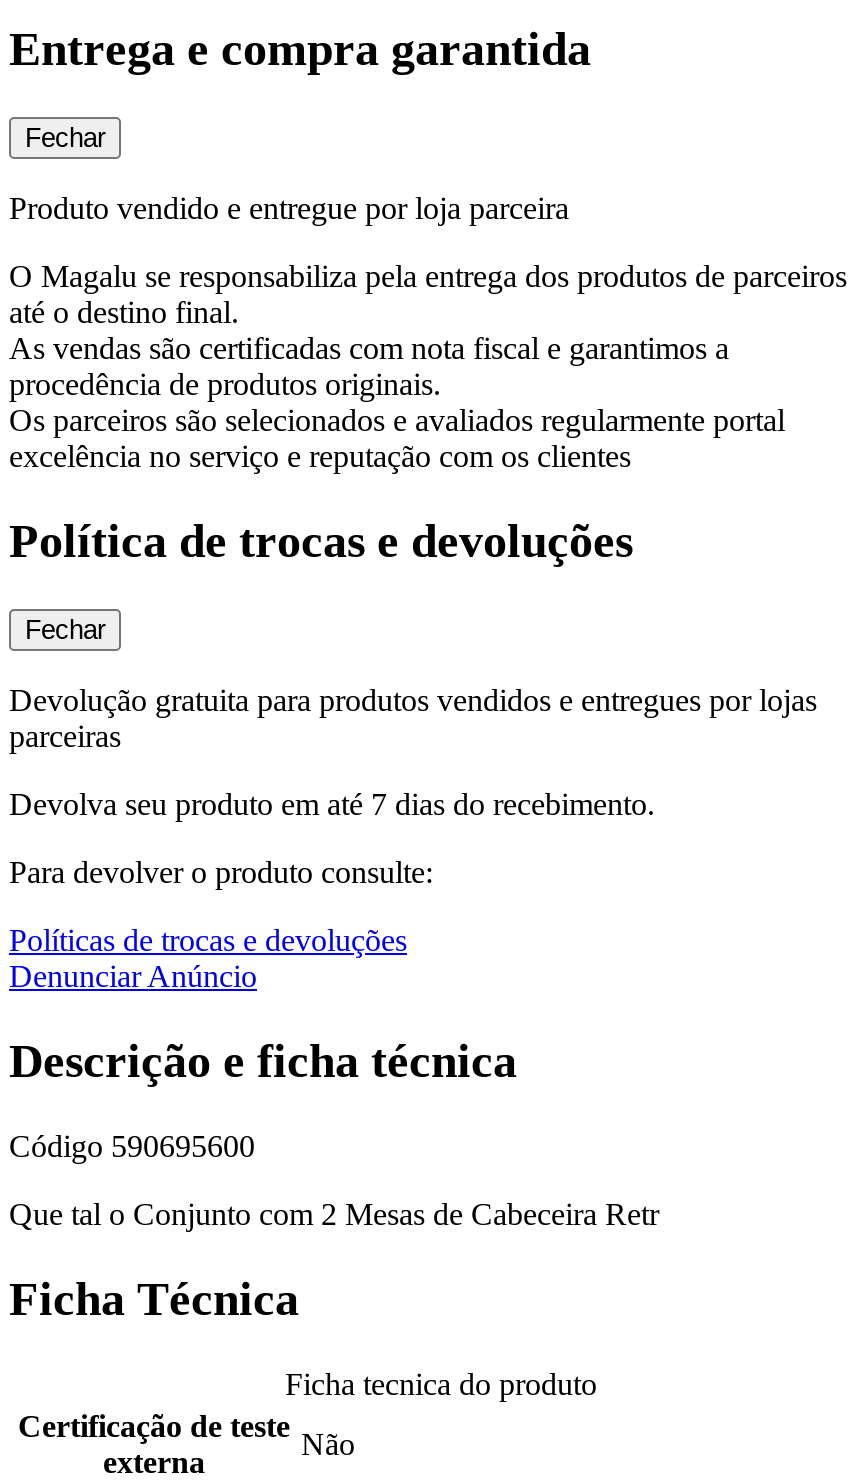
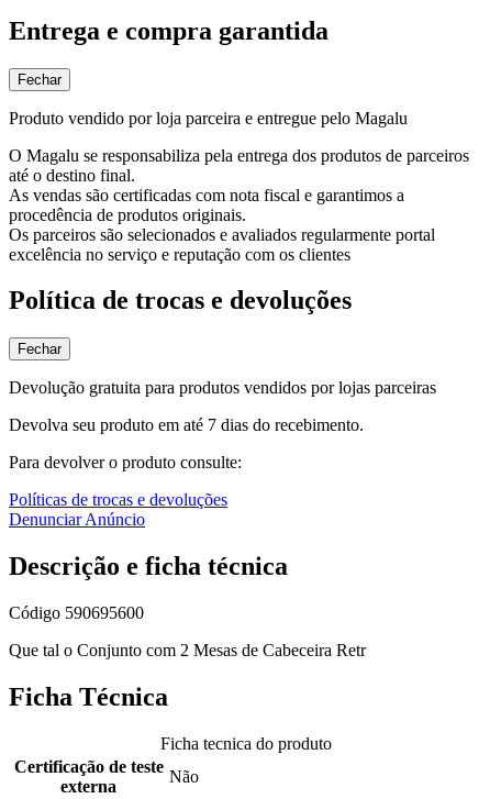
[9,191,569,225] Produto vendido e entregue por loja parceira -> [9,108,408,127] Produto vendido por loja parceira e entregue pelo Magalu
[9,683,817,753] Devolução gratuita para produtos vendidos e entregues por lojas | parceiras -> [9,378,436,397] Devolução gratuita para produtos vendidos por lojas parceiras

